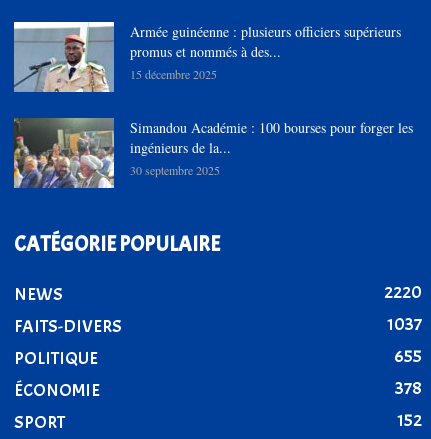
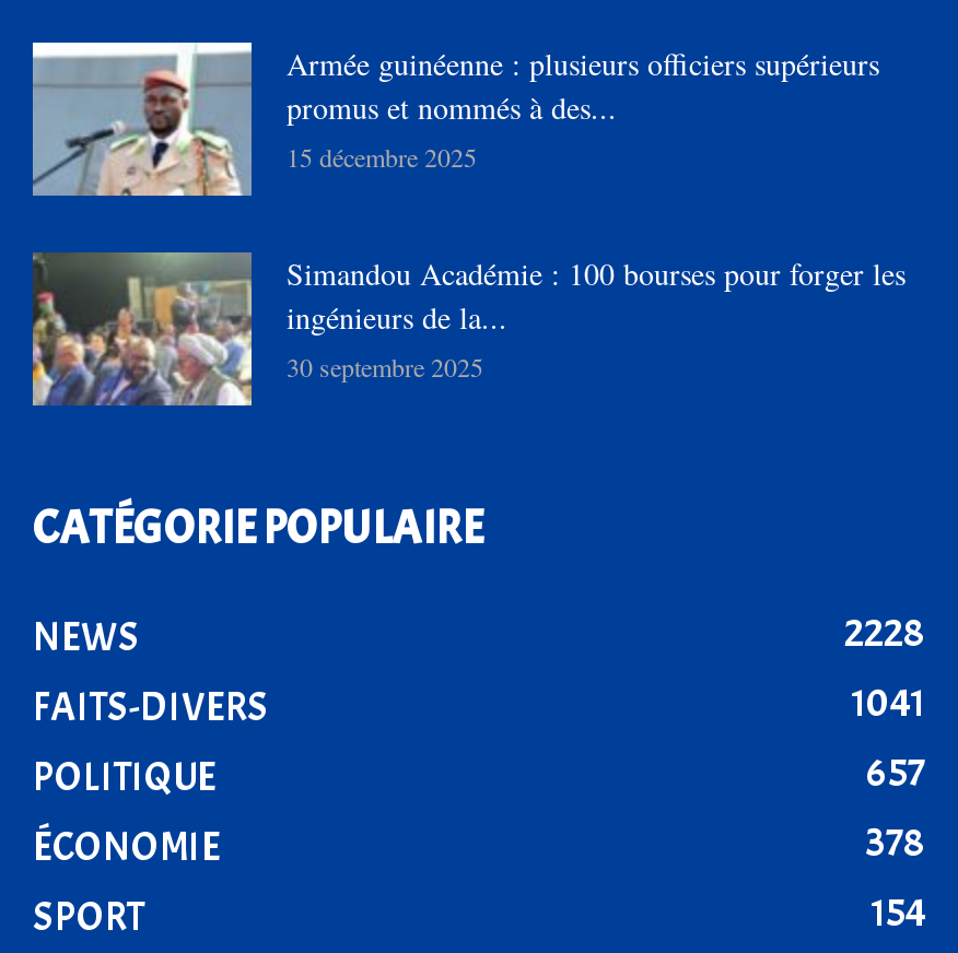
[384,281,422,304] 2220 -> [844,609,925,659] 2228
[387,313,422,336] 1037 -> [851,679,925,729] 1041
[394,345,422,368] 655 -> [866,749,925,799] 657
[397,409,422,432] 152 -> [871,889,925,939] 154

